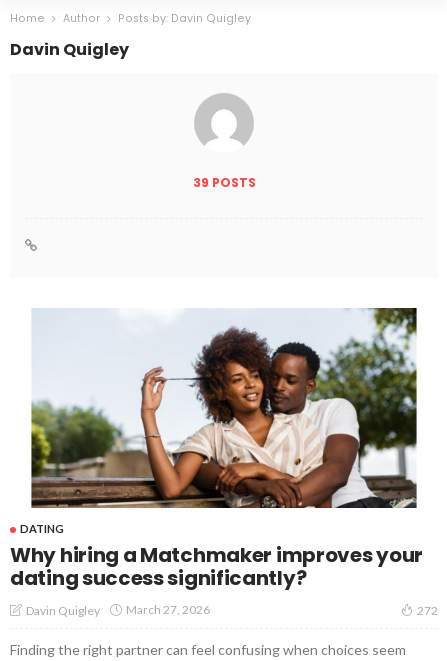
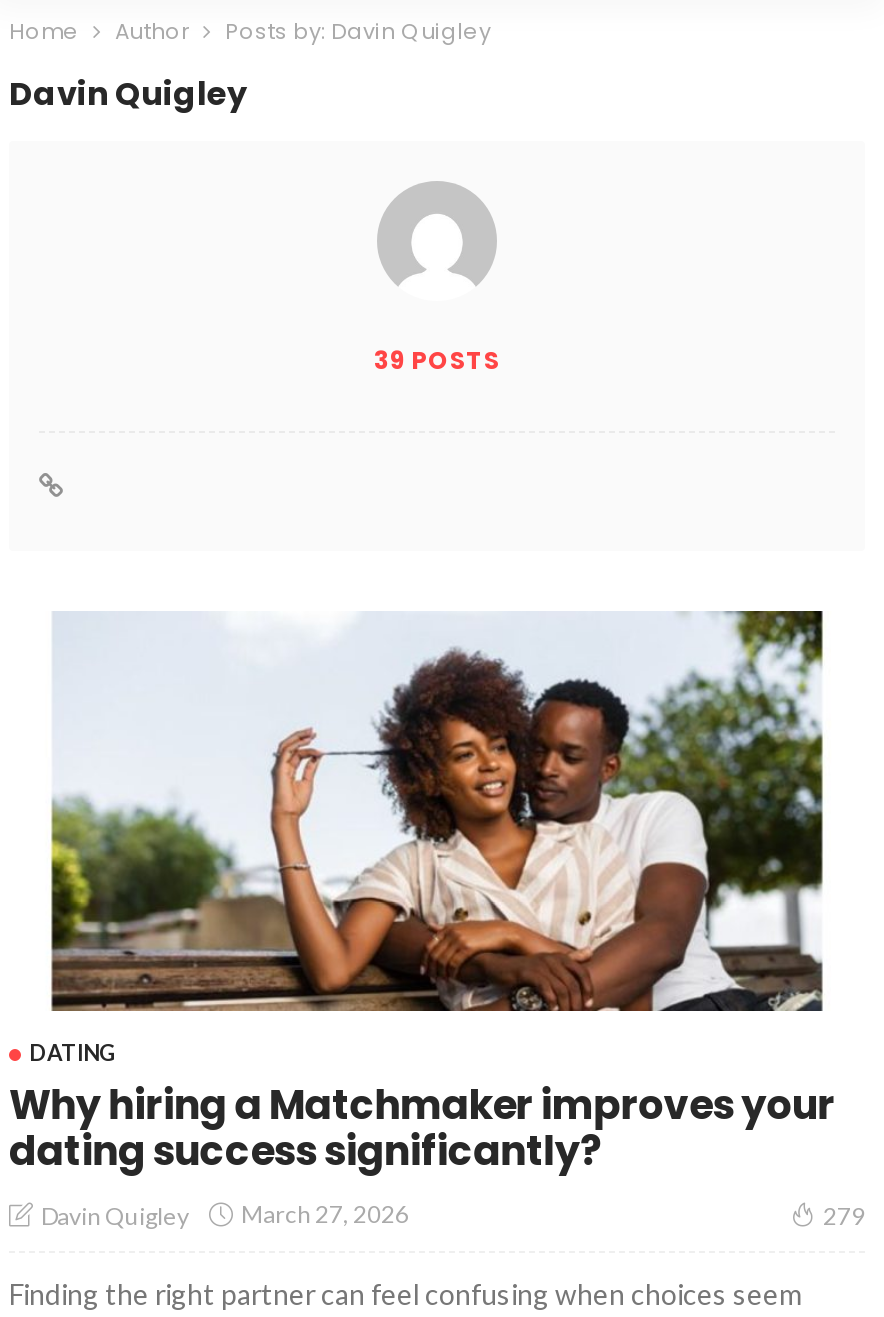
[417,603,438,618] 272 -> [823,1200,865,1230] 279

